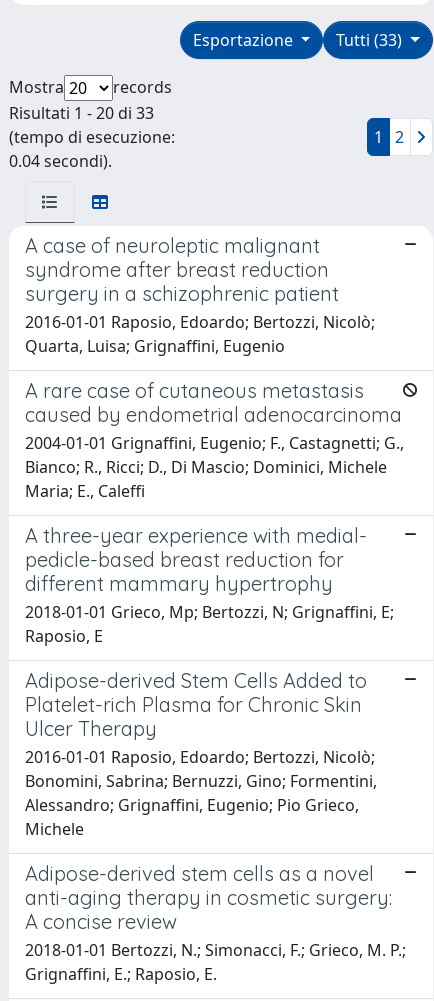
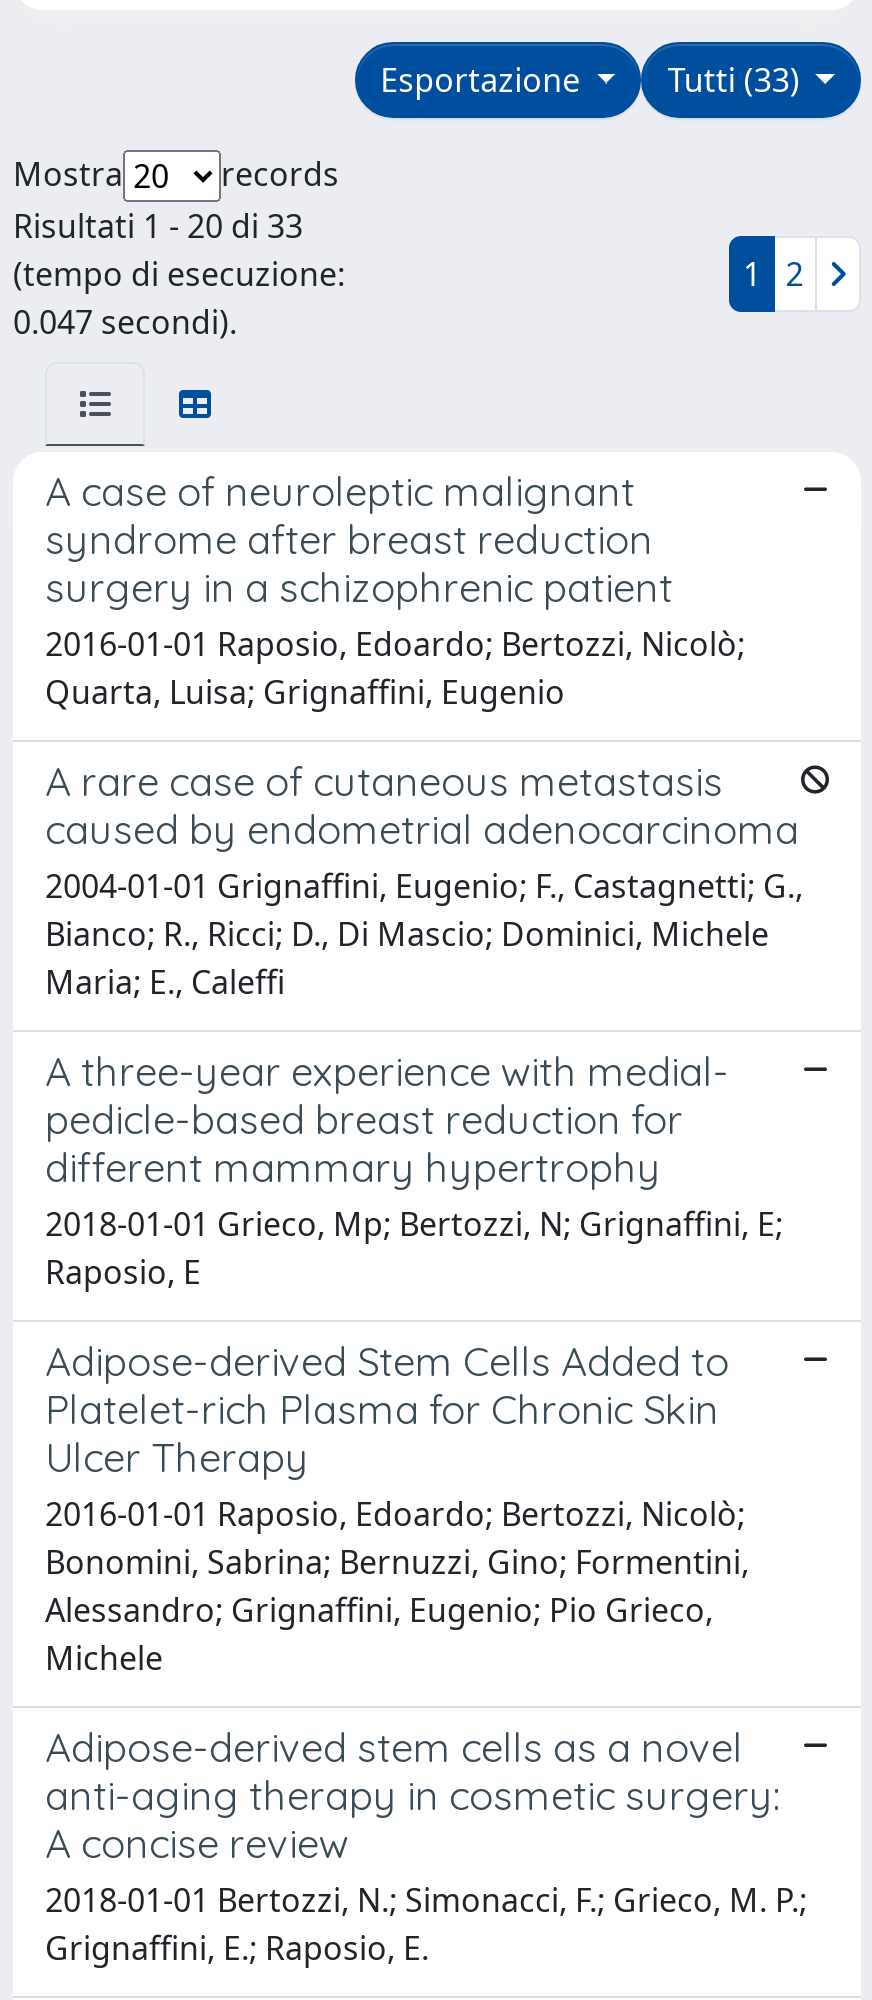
[9,150,112,172] 0.04 secondi). -> [13,300,237,344] 0.047 secondi).

